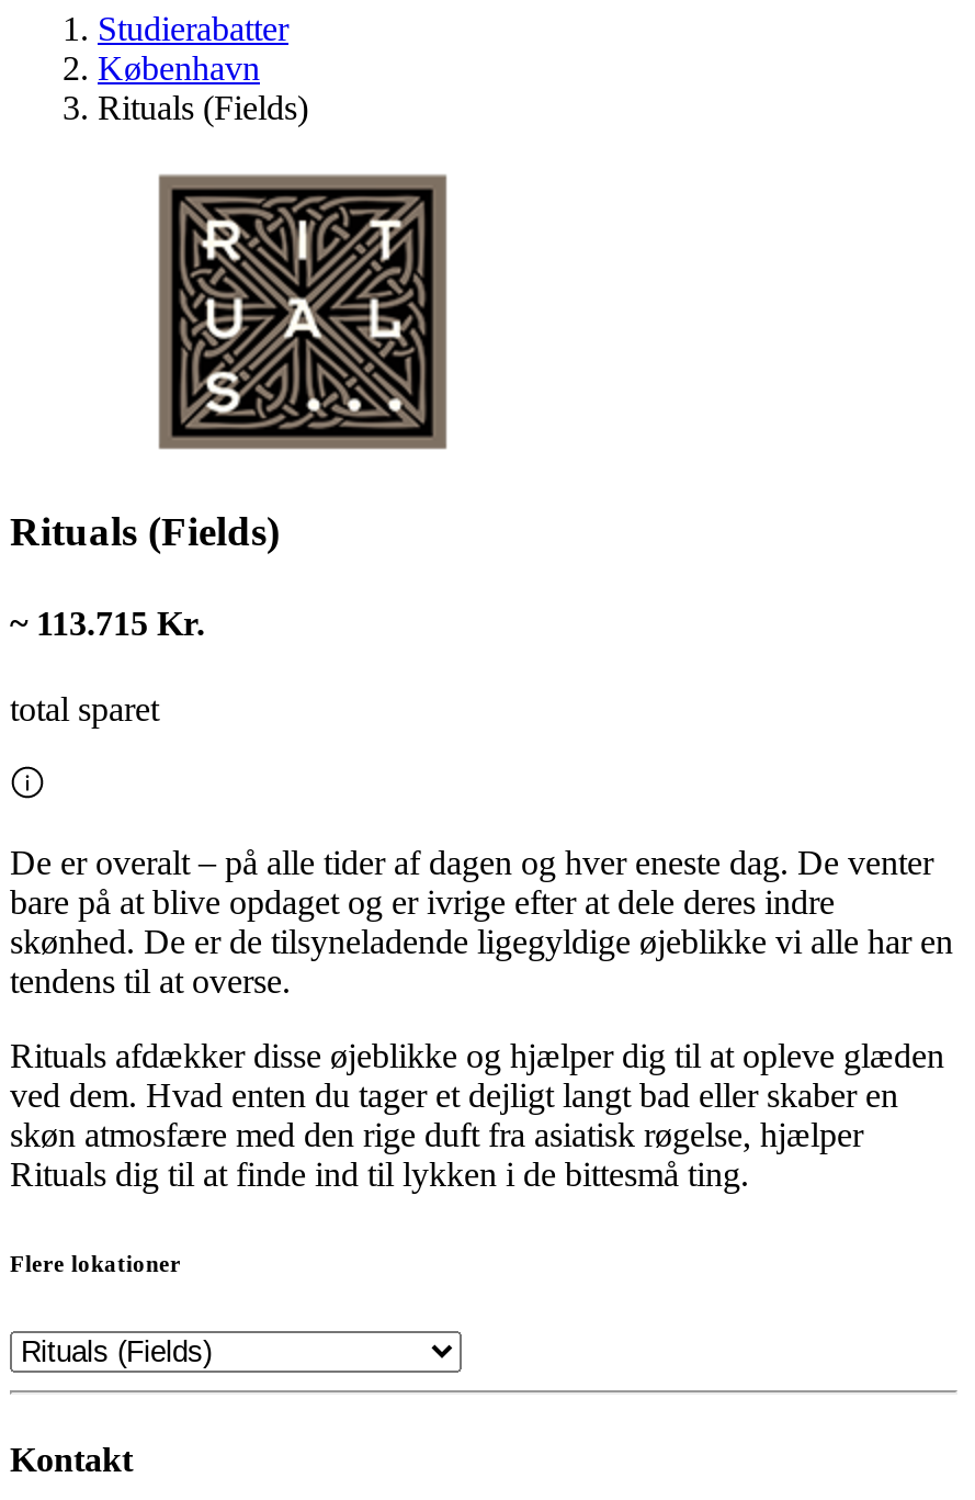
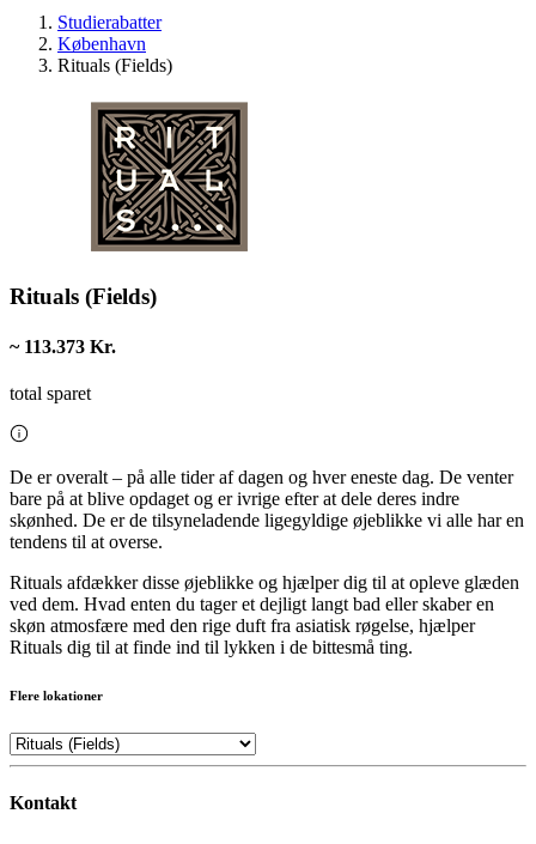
[10,604,205,641] ~ 113.715 Kr. -> [10,336,116,356] ~ 113.373 Kr.

